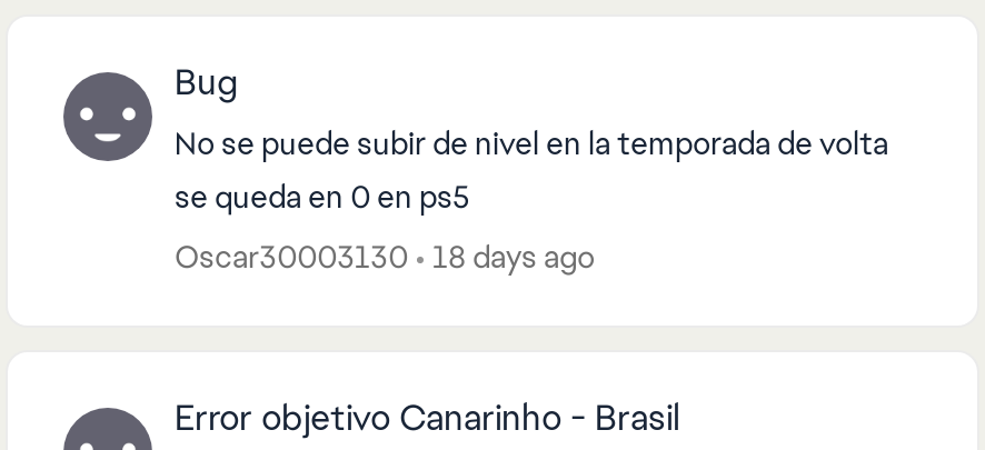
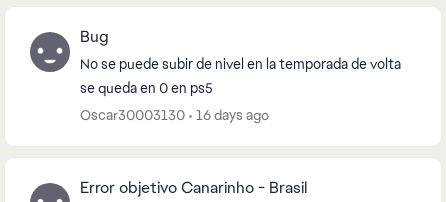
[175,237,595,277] Oscar30003130 18 days ago -> [80,106,269,124] Oscar30003130 16 days ago

